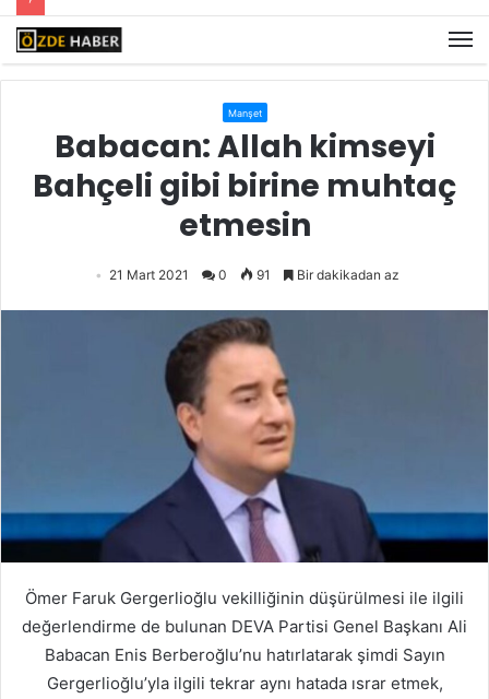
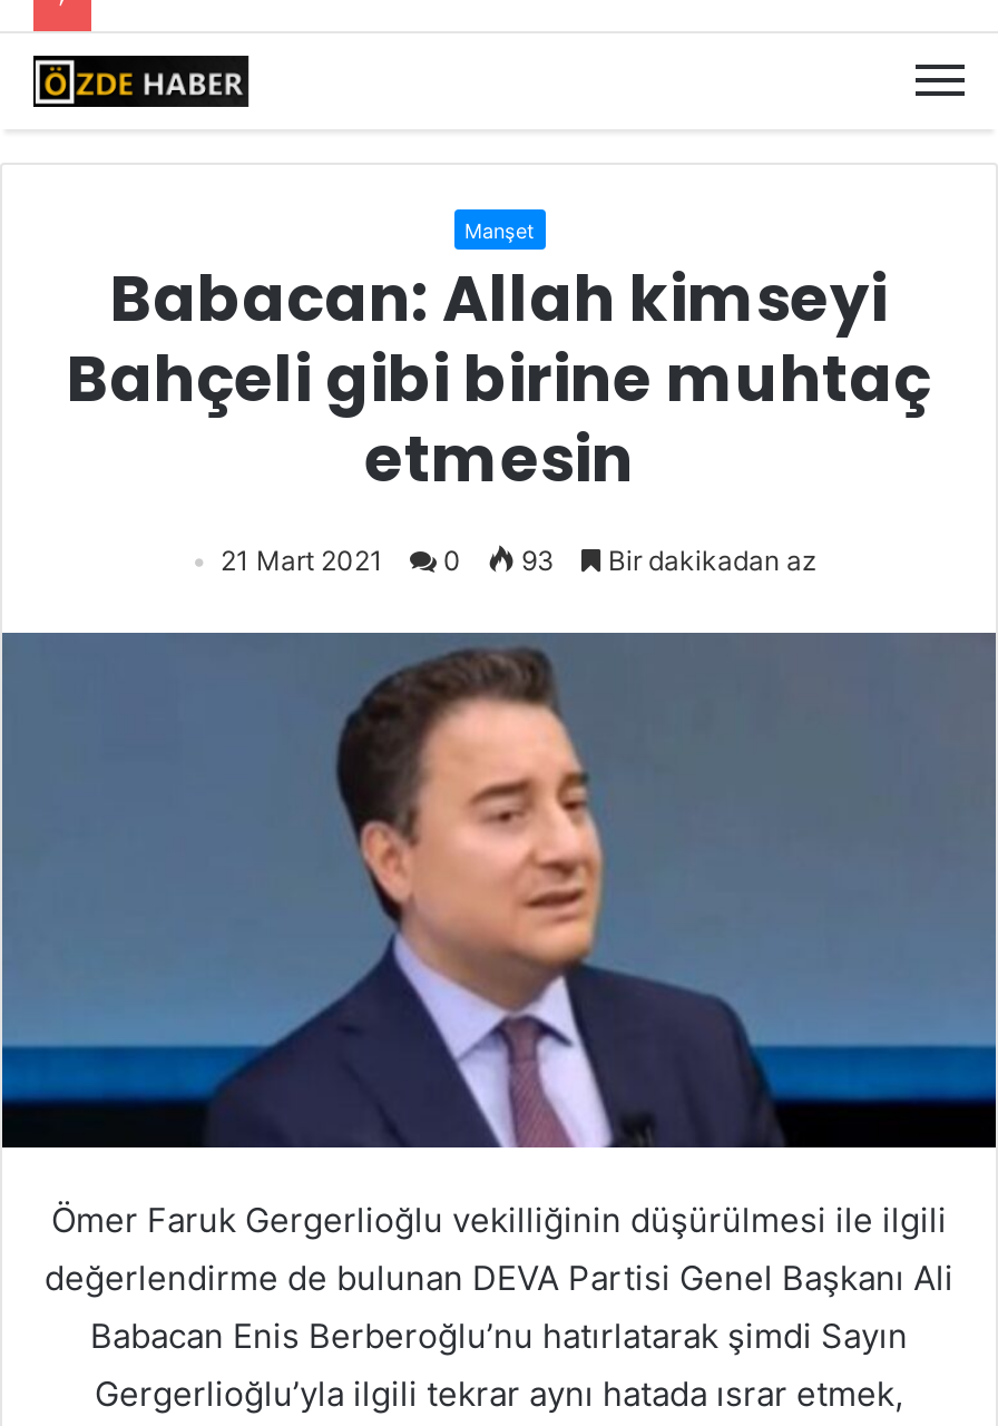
[109,266,399,283] 21 Mart 2021 0 91 Bir dakikadan az -> [221,543,818,577] 21 Mart 2021 0 93 Bir dakikadan az

